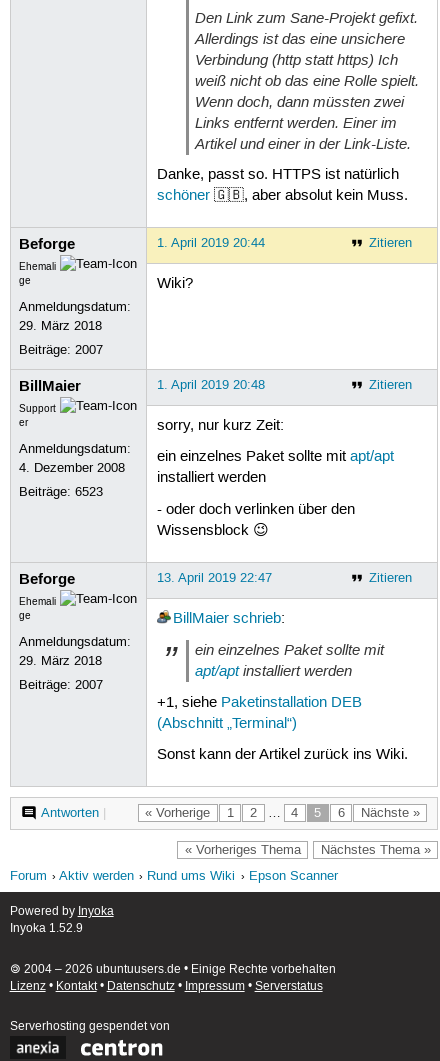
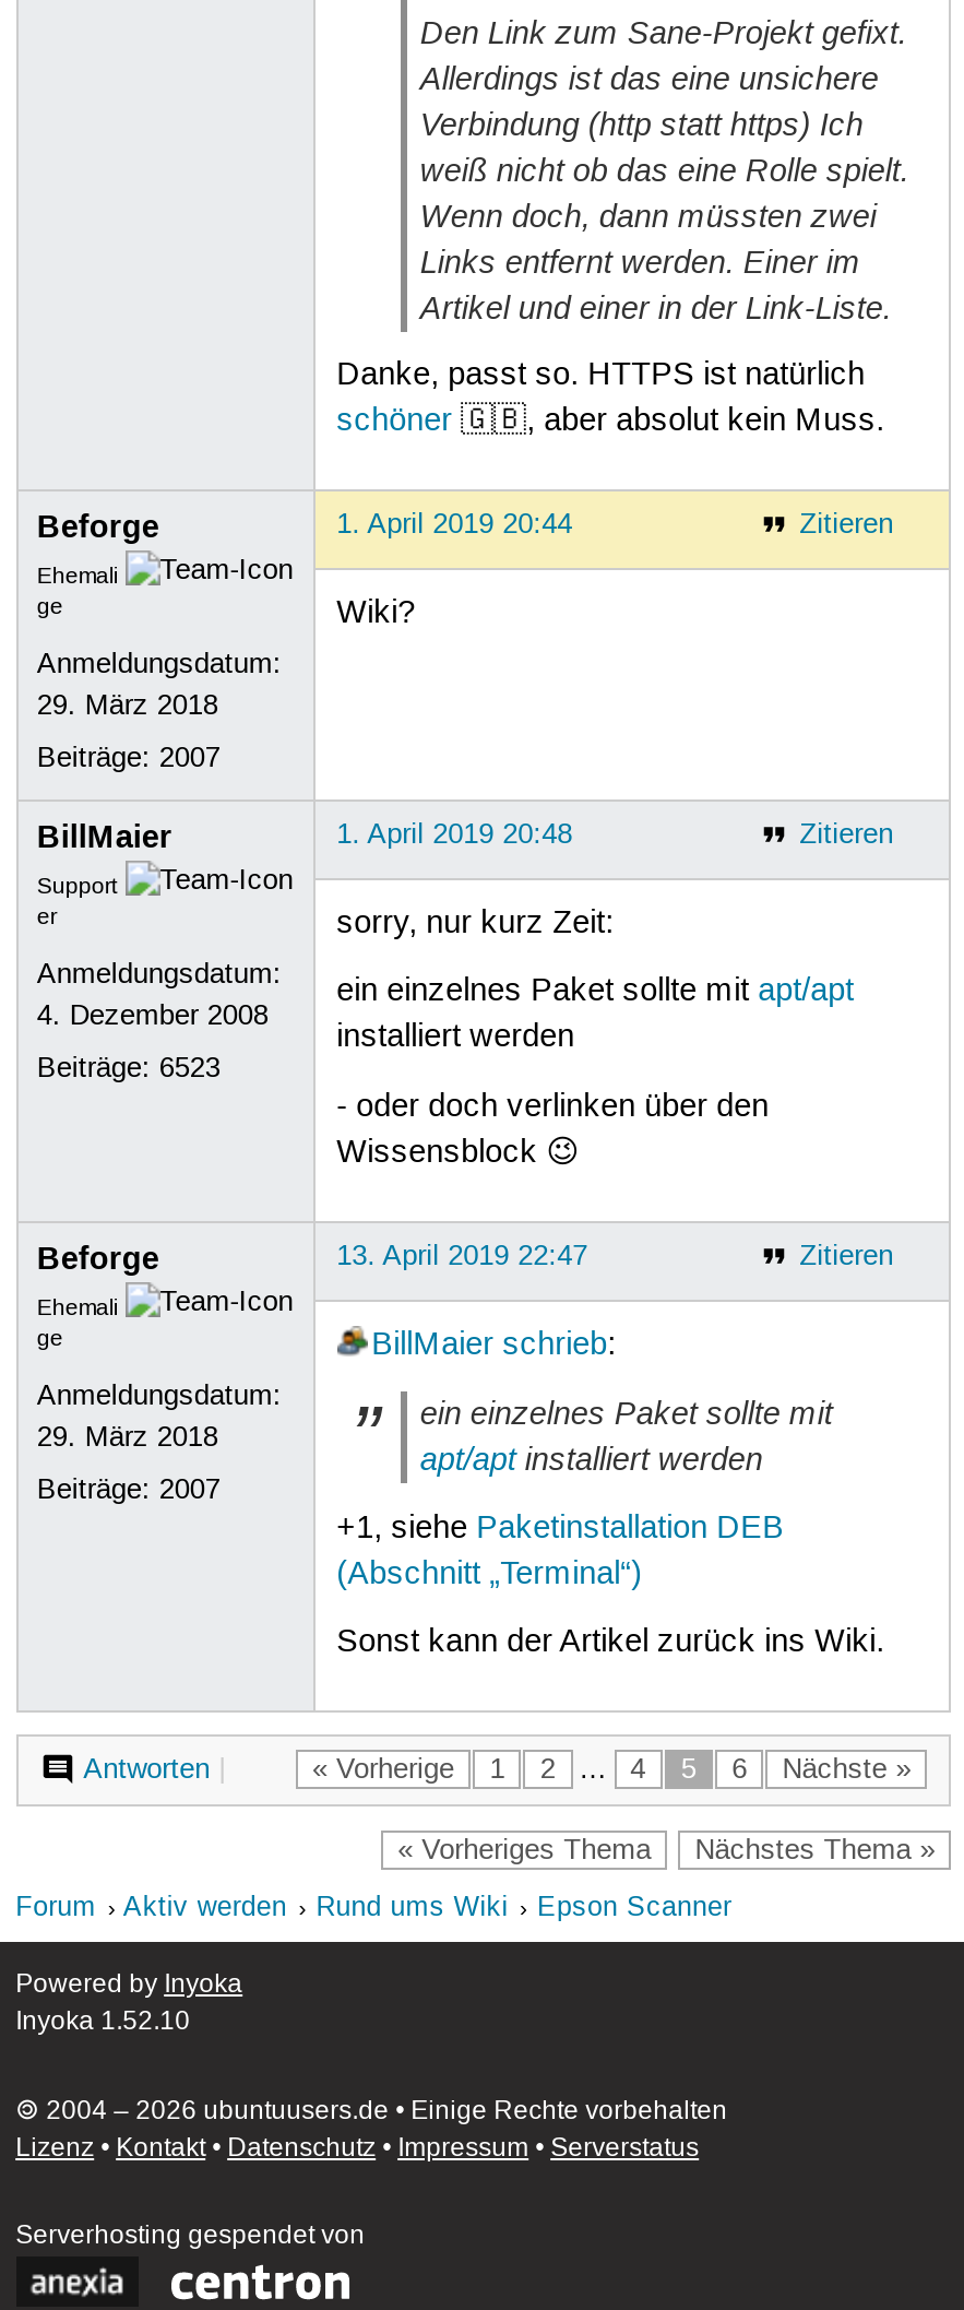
[10,922,83,937] Inyoka 1.52.9 -> [16,2007,190,2039] Inyoka 1.52.10

